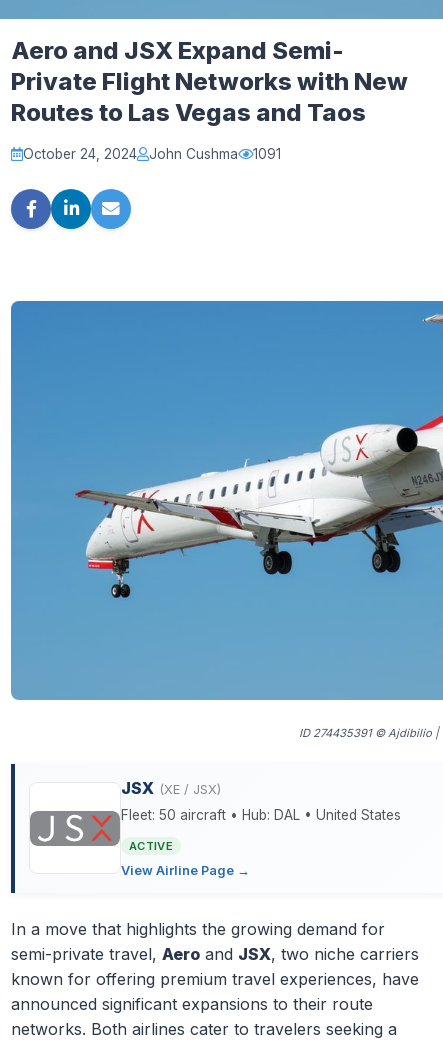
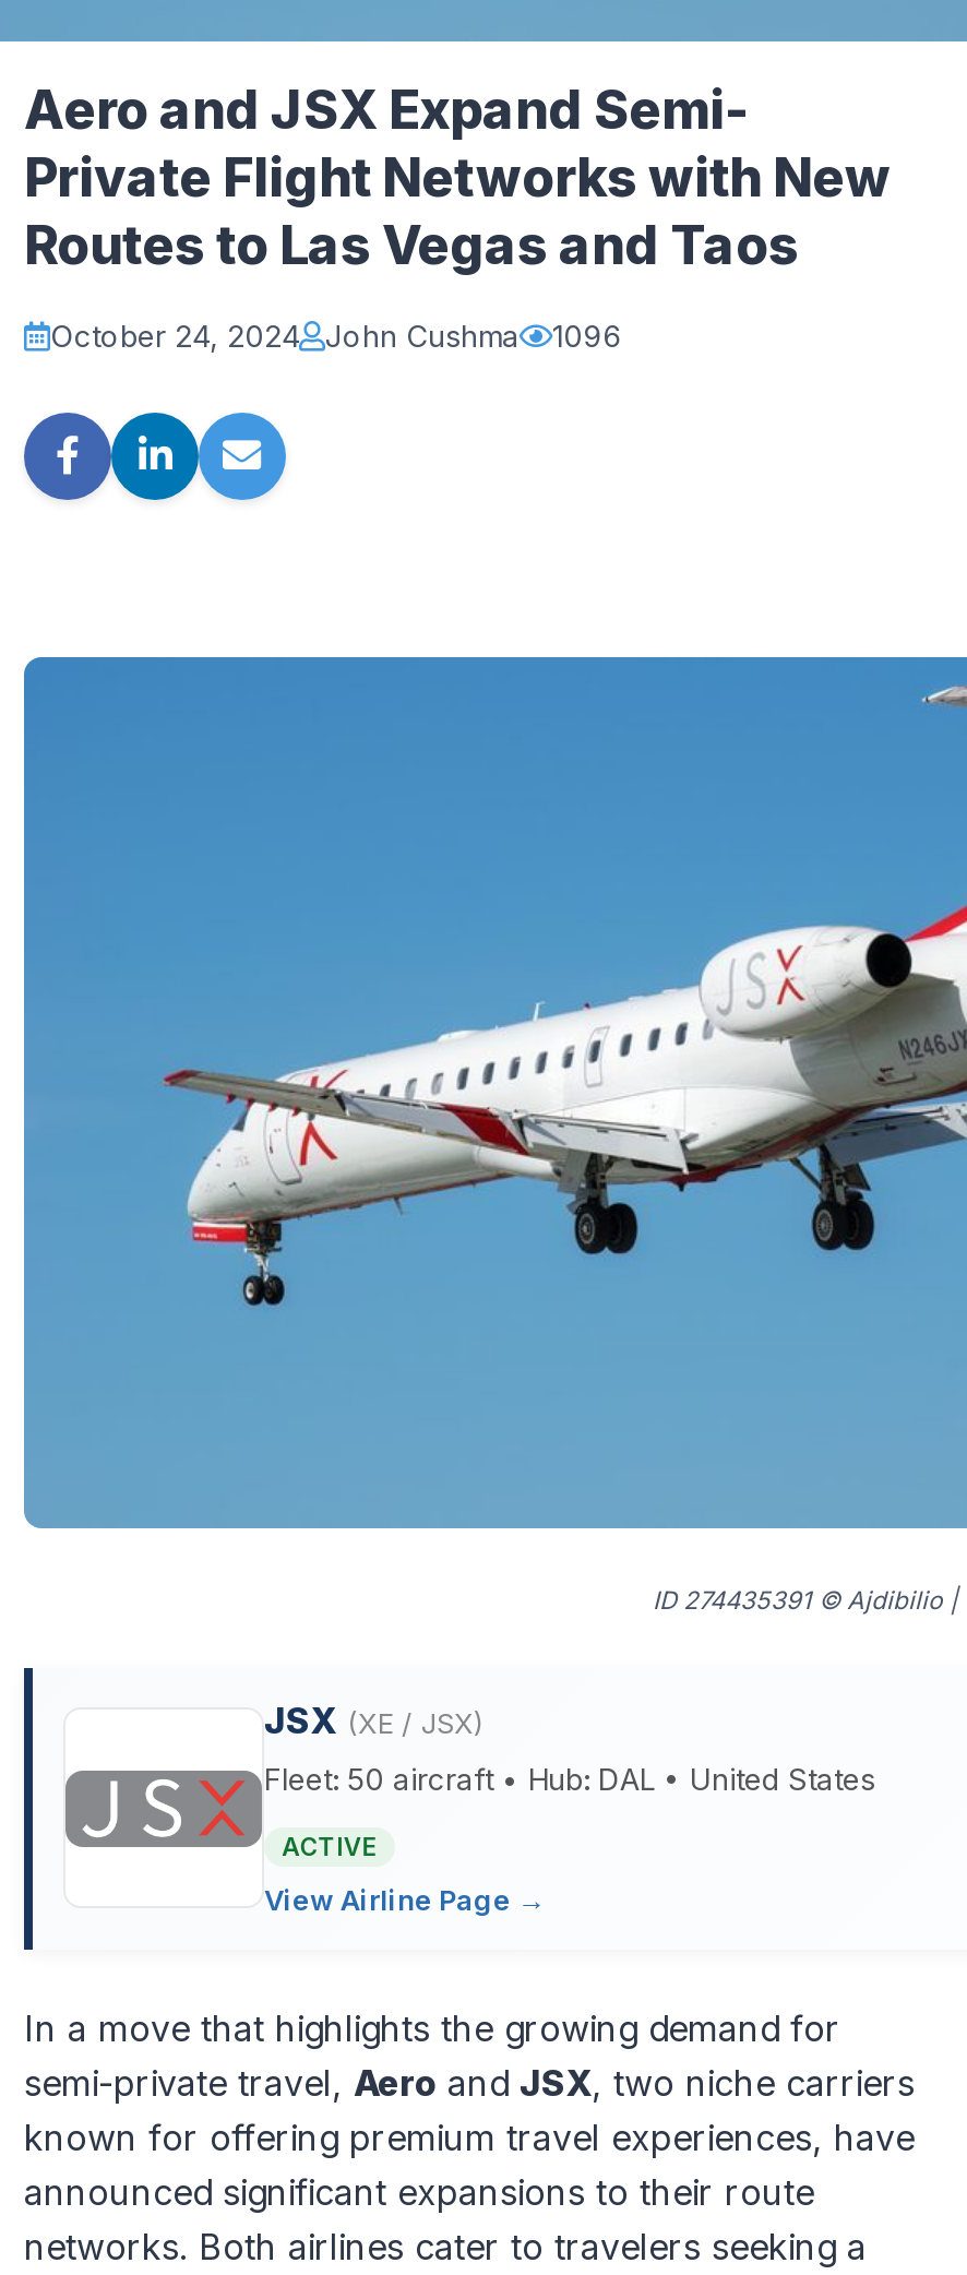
[23,146,281,162] October 24, 2024 John Cushma 1091 -> [50,318,622,353] October 24, 2024 John Cushma 1096

